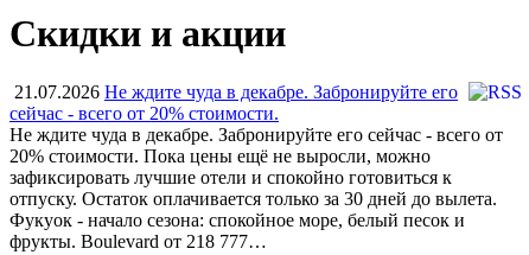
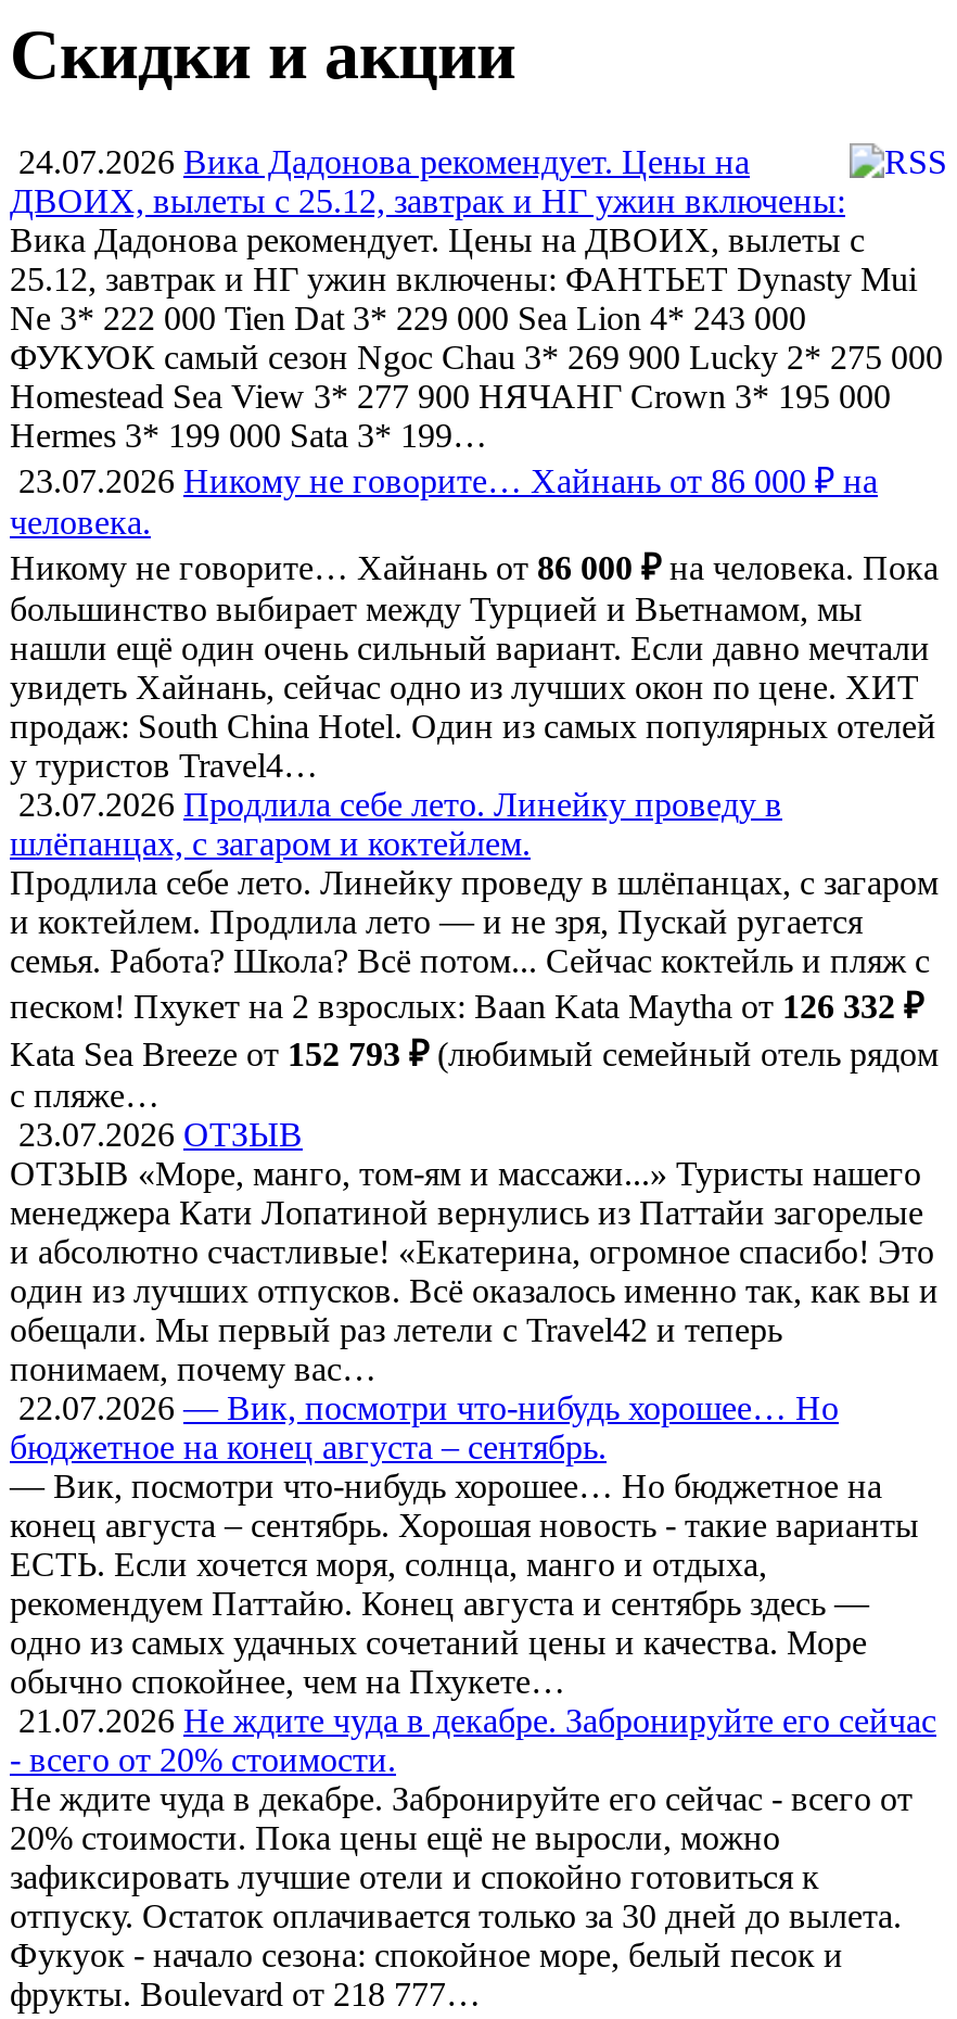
[9,82,458,123] 21.07.2026 Не ждите чуда в декабре. Забронируйте его | сейчас - всего от 20% стоимости. -> [10,143,943,1778] 24.07.2026 Вика Дадонова рекомендует. Цены на | ДВОИХ, вылеты с 25.12, завтрак и НГ ужин включены: | Вика Дадонова рекомендует. Цены на ДВОИХ, вылеты с | 25.12, завтрак и НГ ужин включены: ФАНТЬЕТ Dynasty Mui | Ne 3* 222 000 Tien Dat 3* 229 000 Sea Lion 4* 243 000 | ФУКУОК самый сезон Ngoc Chau 3* 269 900 Lucky 2* 275 000 | Homestead Sea View 3* 277 900 НЯЧАНГ Crown 3* 195 000 | Hermes 3* 199 000 Sata 3* 199… | 23.07.2026 Никому не говорите… Хайнань от 86 000 ₽ на | человека. | Никому не говорите… Хайнань от 86 000 ₽ на человека. Пока | большинство выбирает между Турцией и Вьетнамом, мы | нашли ещё один очень сильный вариант. Если давно мечтали | увидеть Хайнань, сейчас одно из лучших окон по цене. ХИТ | продаж: South China Hotel. Один из самых популярных отелей | у туристов Travel4… | 23.07.2026 Продлила себе лето. Линейку проведу в | шлёпанцах, с загаром и коктейлем. | Продлила себе лето. Линейку проведу в шлёпанцах, с загаром | и коктейлем. Продлила лето — и не зря, Пускай ругается | семья. Работа? Школа? Всё потом... Сейчас коктейль и пляж с | песком! Пхукет на 2 взрослых: Baan Kata Maytha от 126 332 ₽ | Kata Sea Breeze от 152 793 ₽ (любимый семейный отель рядом | с пляже… | 23.07.2026 ОТЗЫВ | ОТЗЫВ «Море, манго, том-ям и массажи...» Туристы нашего | менеджера Кати Лопатиной вернулись из Паттайи загорелые | и абсолютно счастливые! «Екатерина, огромное спасибо! Это | один из лучших отпусков. Всё оказалось именно так, как вы и | обещали. Мы первый раз летели с Travel42 и теперь | понимаем, почему вас… | 22.07.2026 — Вик, посмотри что-нибудь хорошее… Но | бюджетное на конец августа – сентябрь. | — Вик, посмотри что-нибудь хорошее… Но бюджетное на | конец августа – сентябрь. Хорошая новость - такие варианты | ЕСТЬ. Если хочется моря, солнца, манго и отдыха, | рекомендуем Паттайю. Конец августа и сентябрь здесь — | одно из самых удачных сочетаний цены и качества. Море | обычно спокойнее, чем на Пхукете… | 21.07.2026 Не ждите чуда в декабре. Забронируйте его сейчас | - всего от 20% стоимости.

